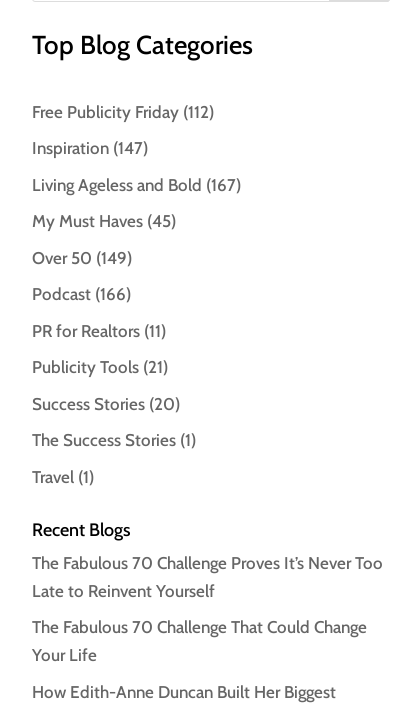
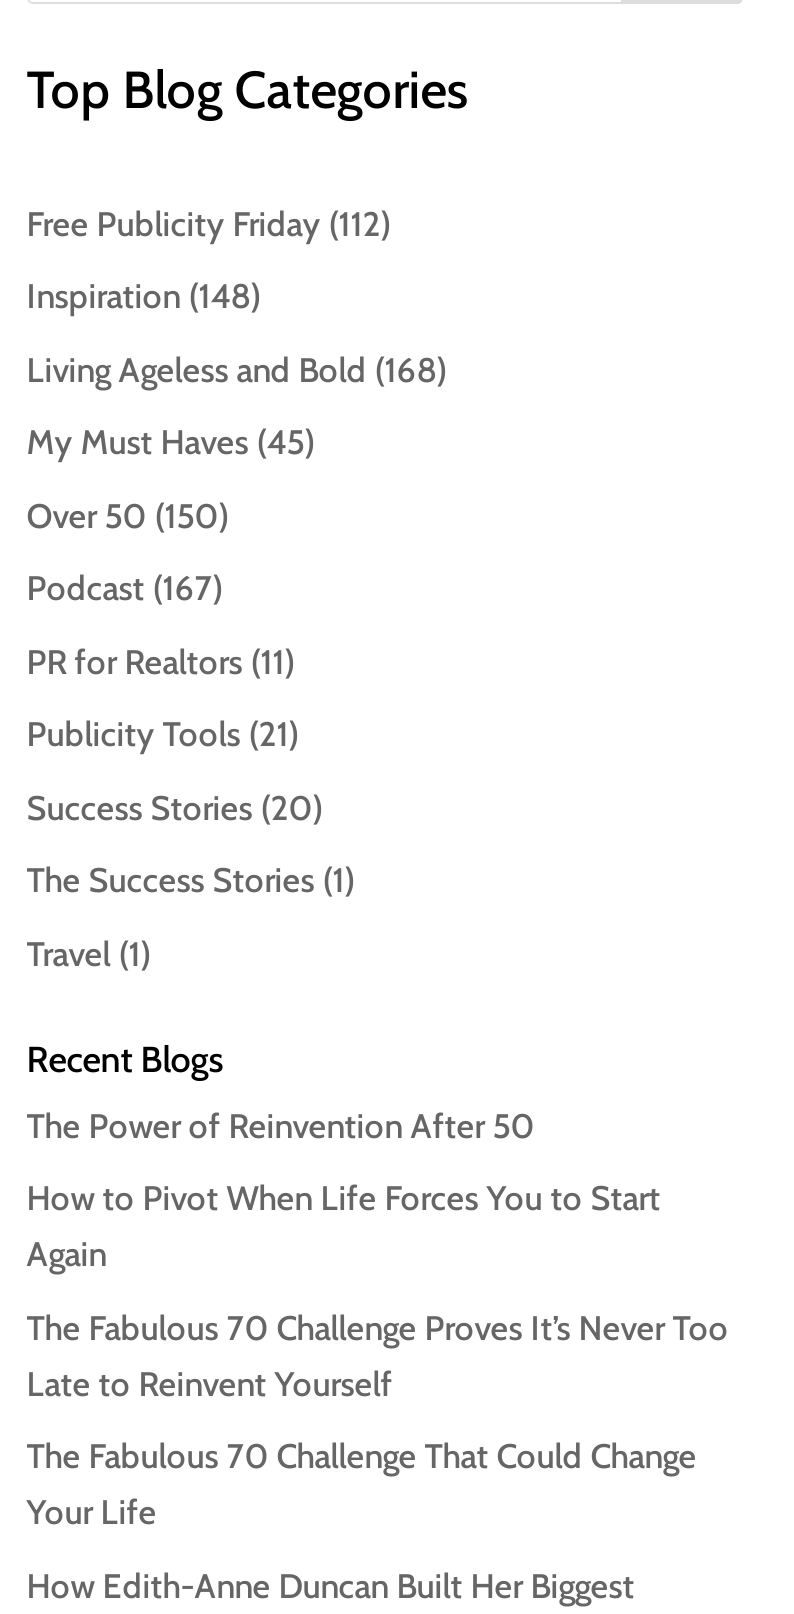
[32,138,148,158] Inspiration (147) -> [27,277,261,317] Inspiration (148)
[32,175,241,195] Living Ageless and Bold (167) -> [27,350,447,390] Living Ageless and Bold (168)
[32,248,132,268] Over 50 (149) -> [27,496,229,536] Over 50 (150)
[32,284,131,304] Podcast (166) -> [27,569,223,609] Podcast (167)
none -> [27,1106,661,1275] The Power of Reinvention After 50 | How to Pivot When Life Forces You to Start | Again

